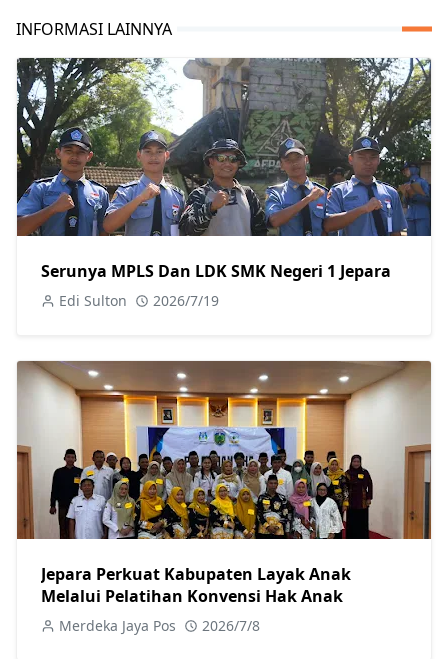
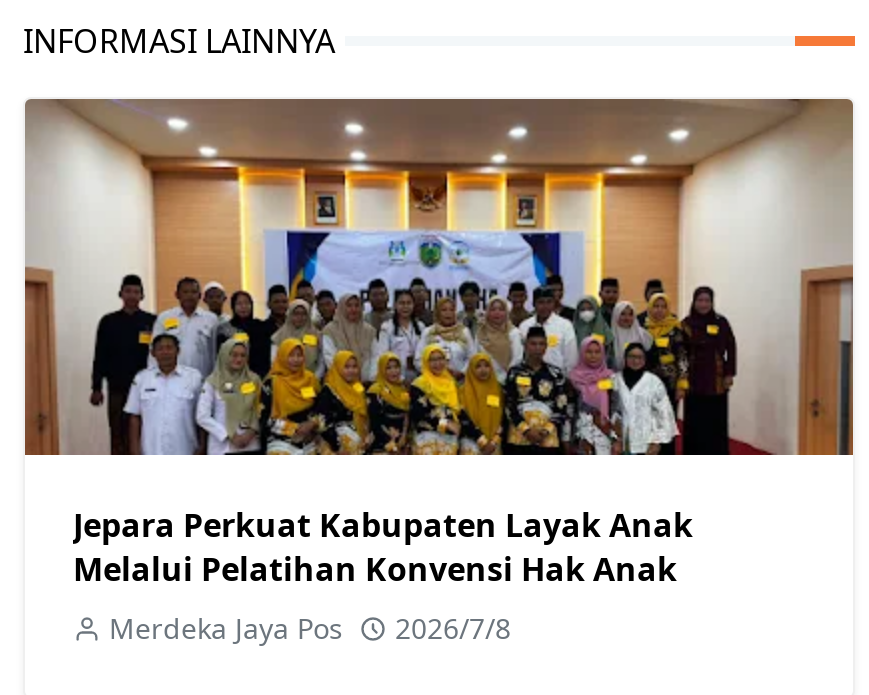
[16,57,432,310] [image] | Serunya MPLS Dan LDK SMK Negeri 1 Jepara | Edi Sulton | 2026/7/19 -> none

